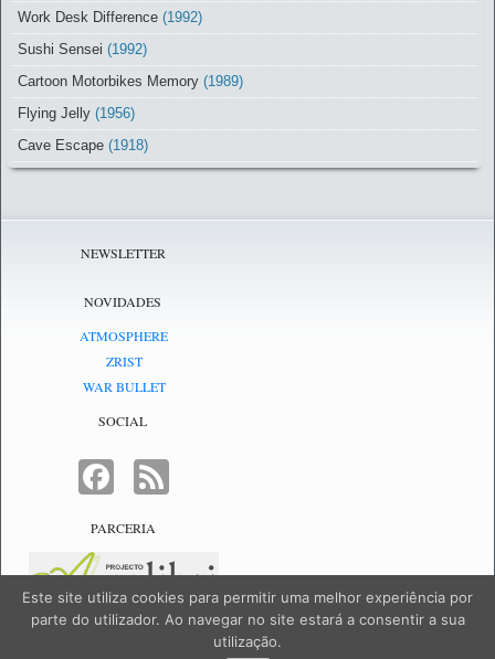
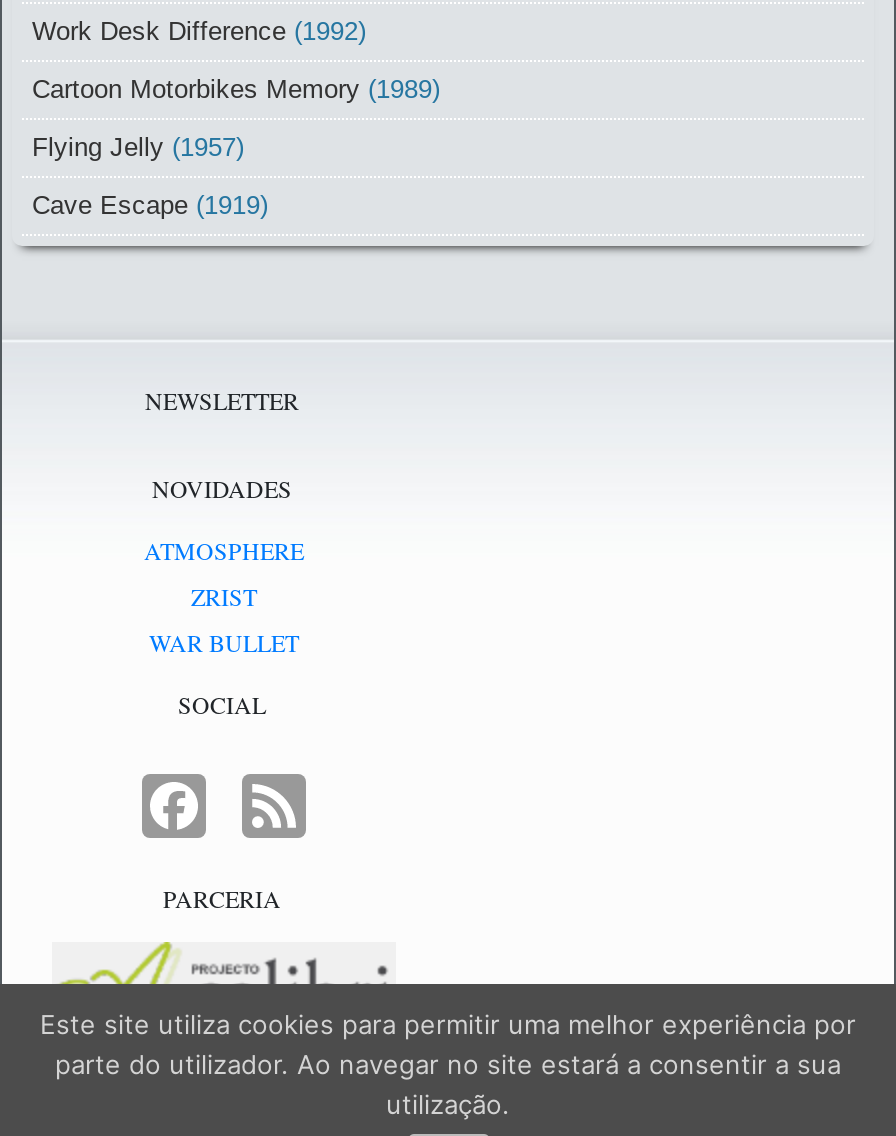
[18,41,147,58] Sushi Sensei (1992) -> none
[18,105,135,122] Flying Jelly (1956) -> [32,132,244,162] Flying Jelly (1957)
[18,137,148,154] Cave Escape (1918) -> [32,190,268,220] Cave Escape (1919)

